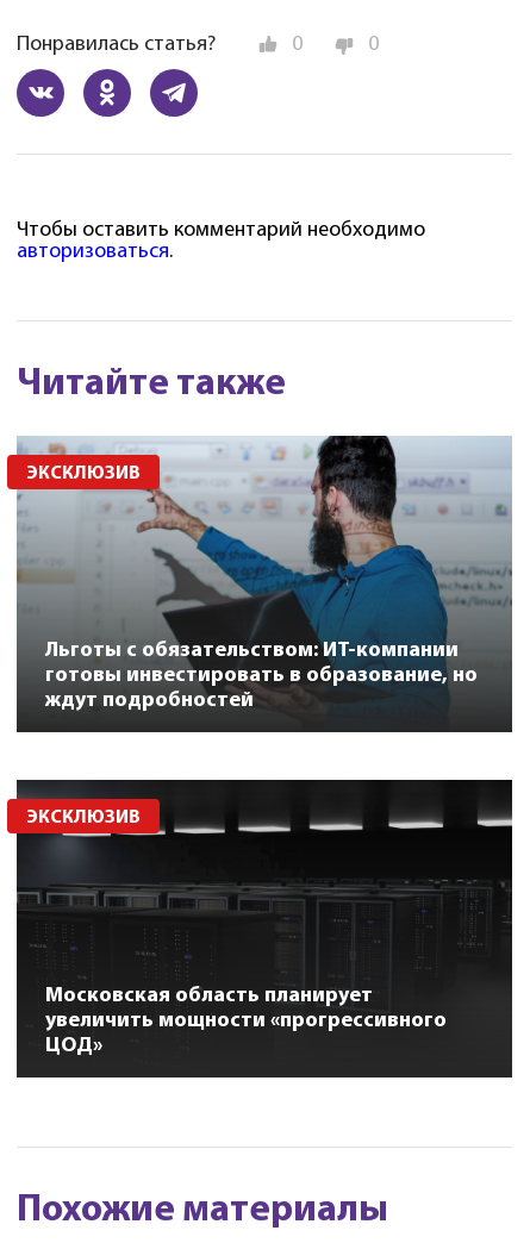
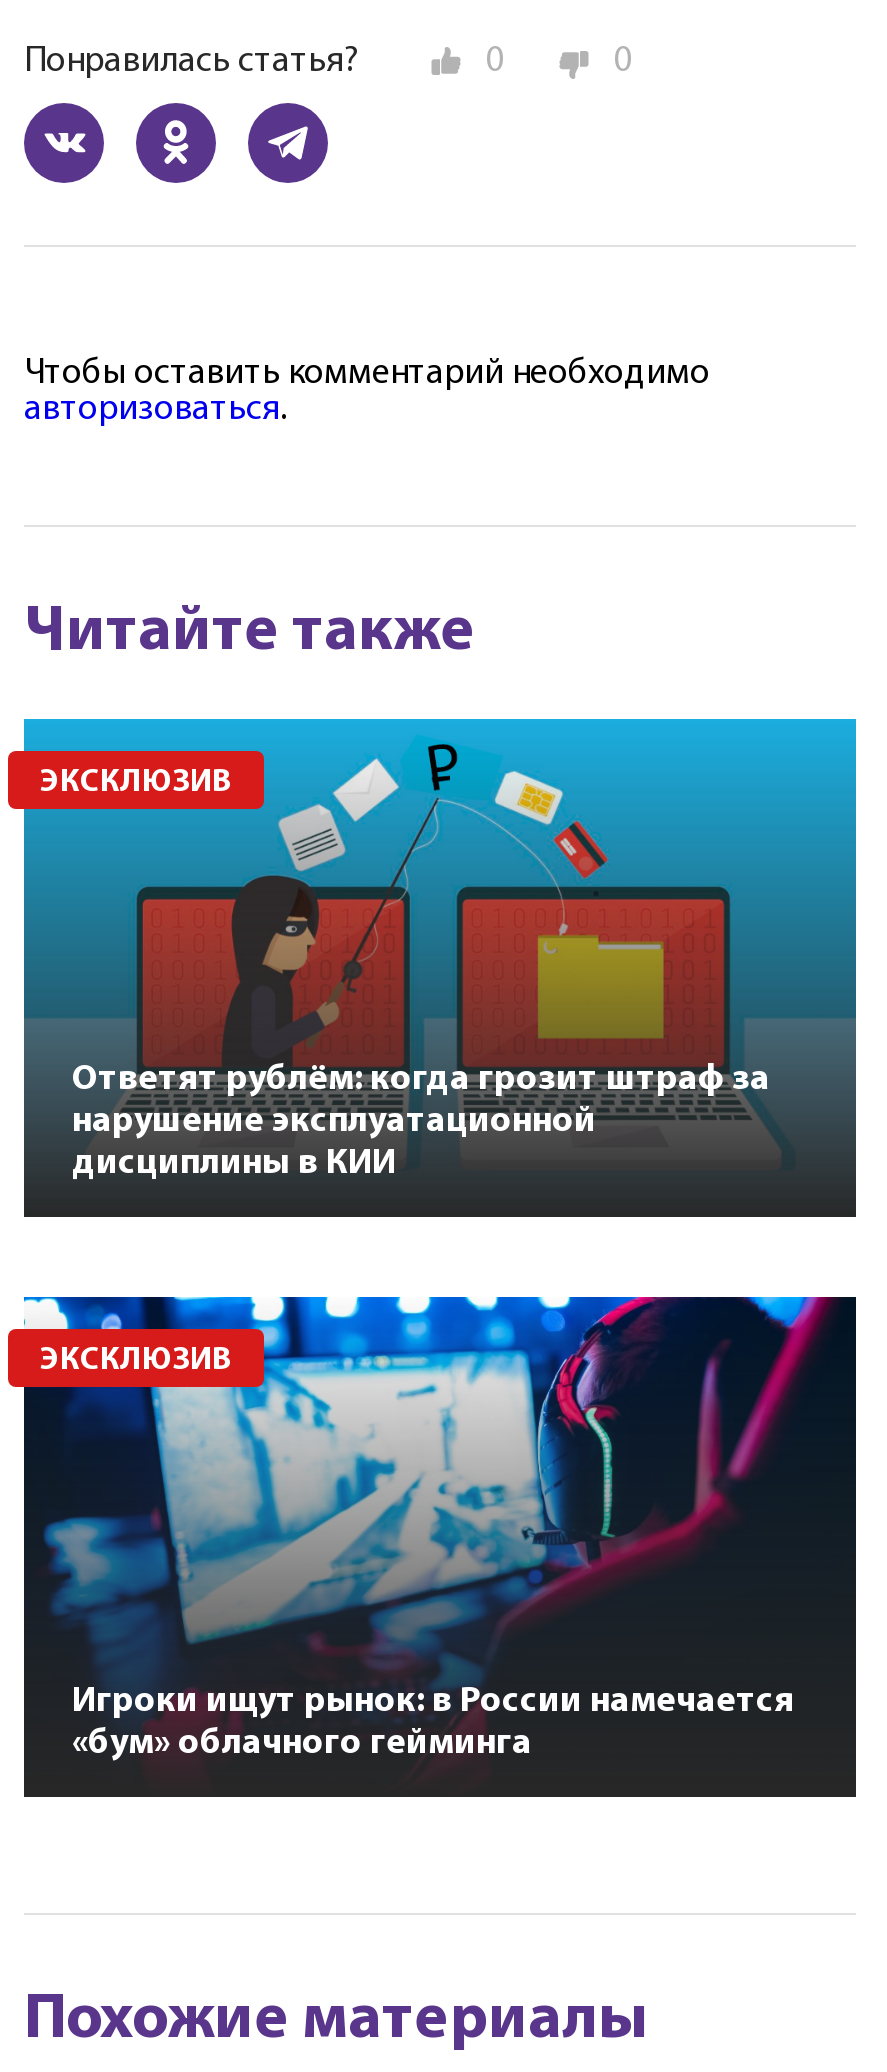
[17,435,512,713] [image] | Льготы с обязательством: ИТ-компании | готовы инвестировать в образование, но | ждут подробностей -> [22,717,858,1184] [image] | Ответят рублём: когда грозит штраф за | нарушение эксплуатационной | дисциплины в КИИ
[15,779,513,1057] [image] | Московская область планирует | увеличить мощности «прогрессивного | ЦОД» -> [22,1295,856,1763] [image] | Игроки ищут рынок: в России намечается | «бум» облачного гейминга

